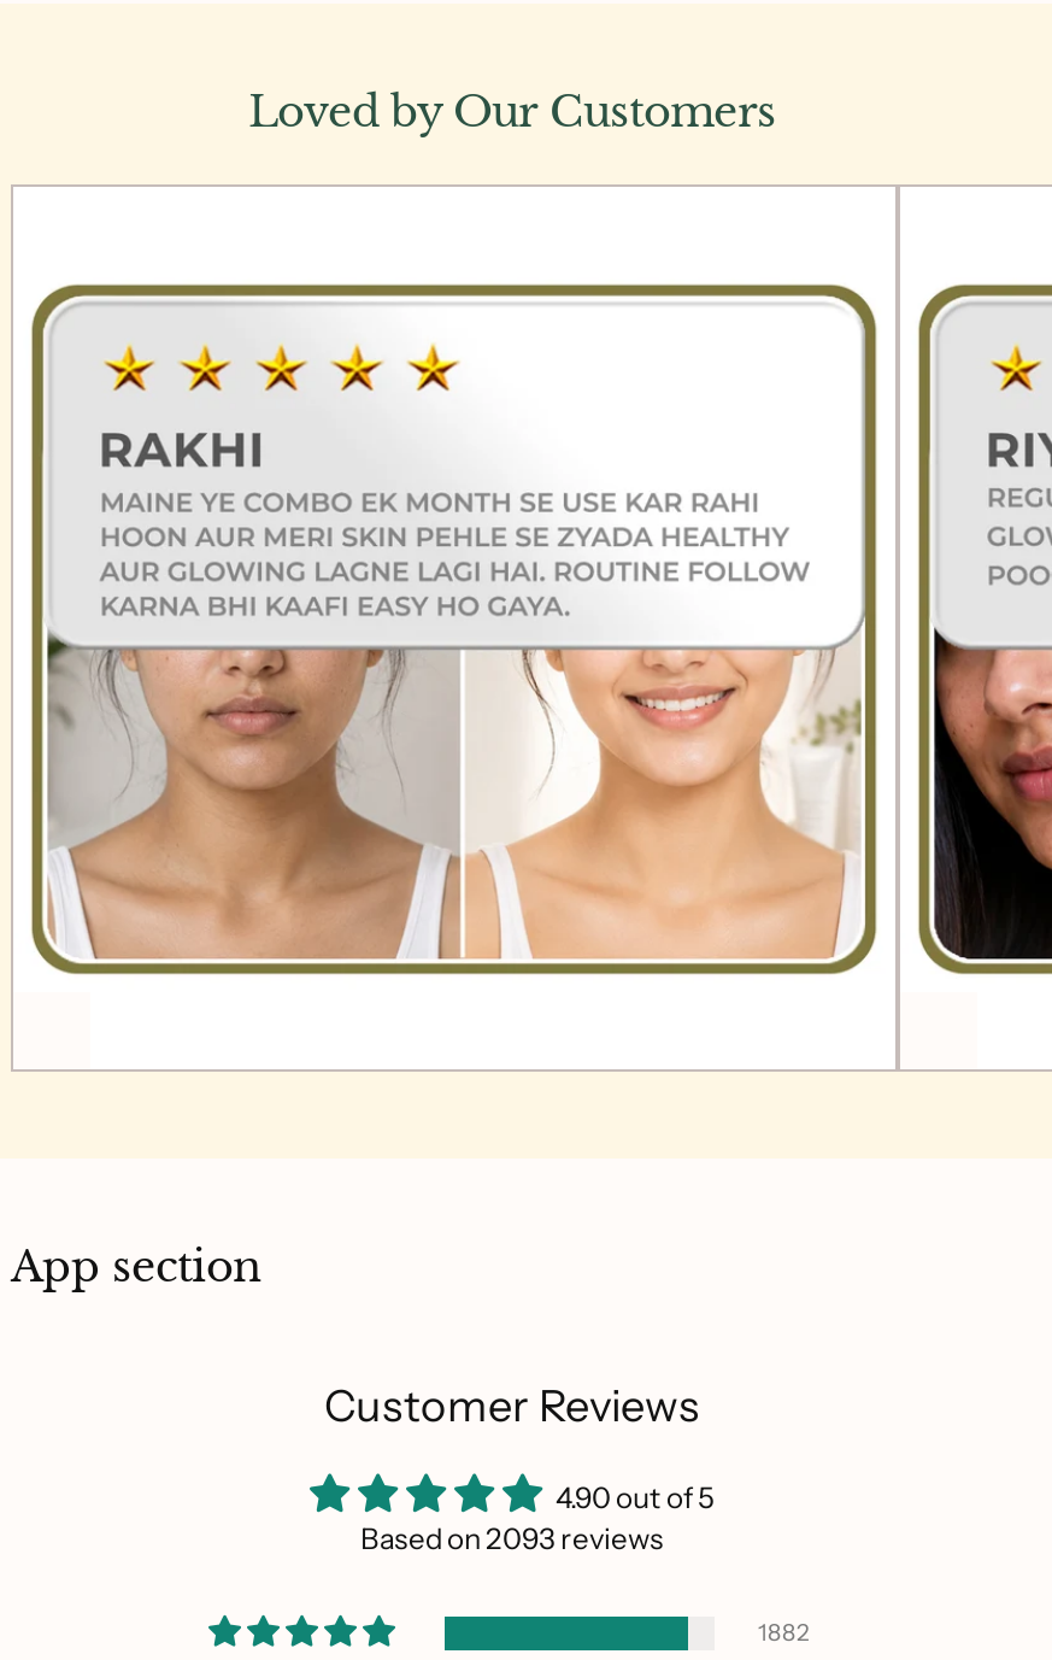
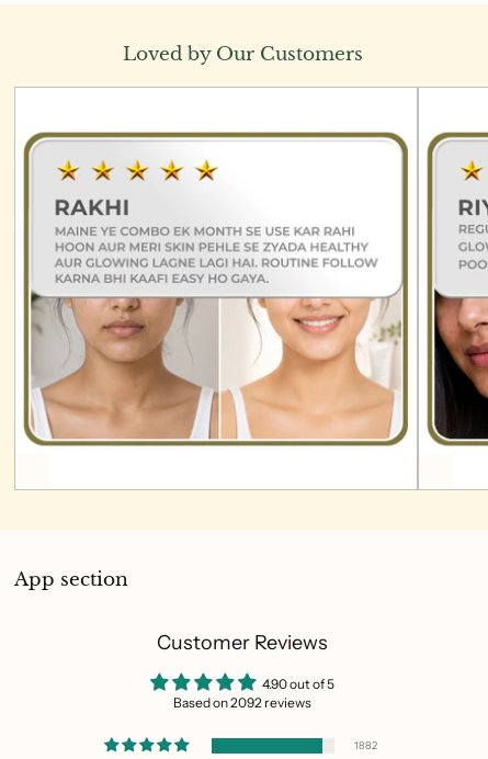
[360,1520,664,1556] Based on 2093 reviews -> [173,694,311,711] Based on 2092 reviews

